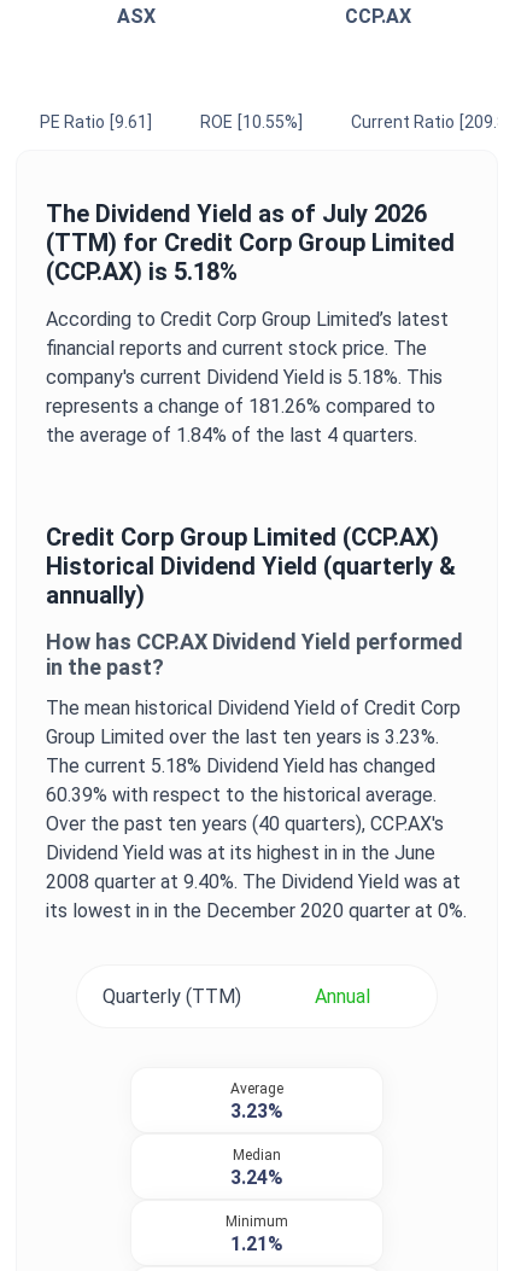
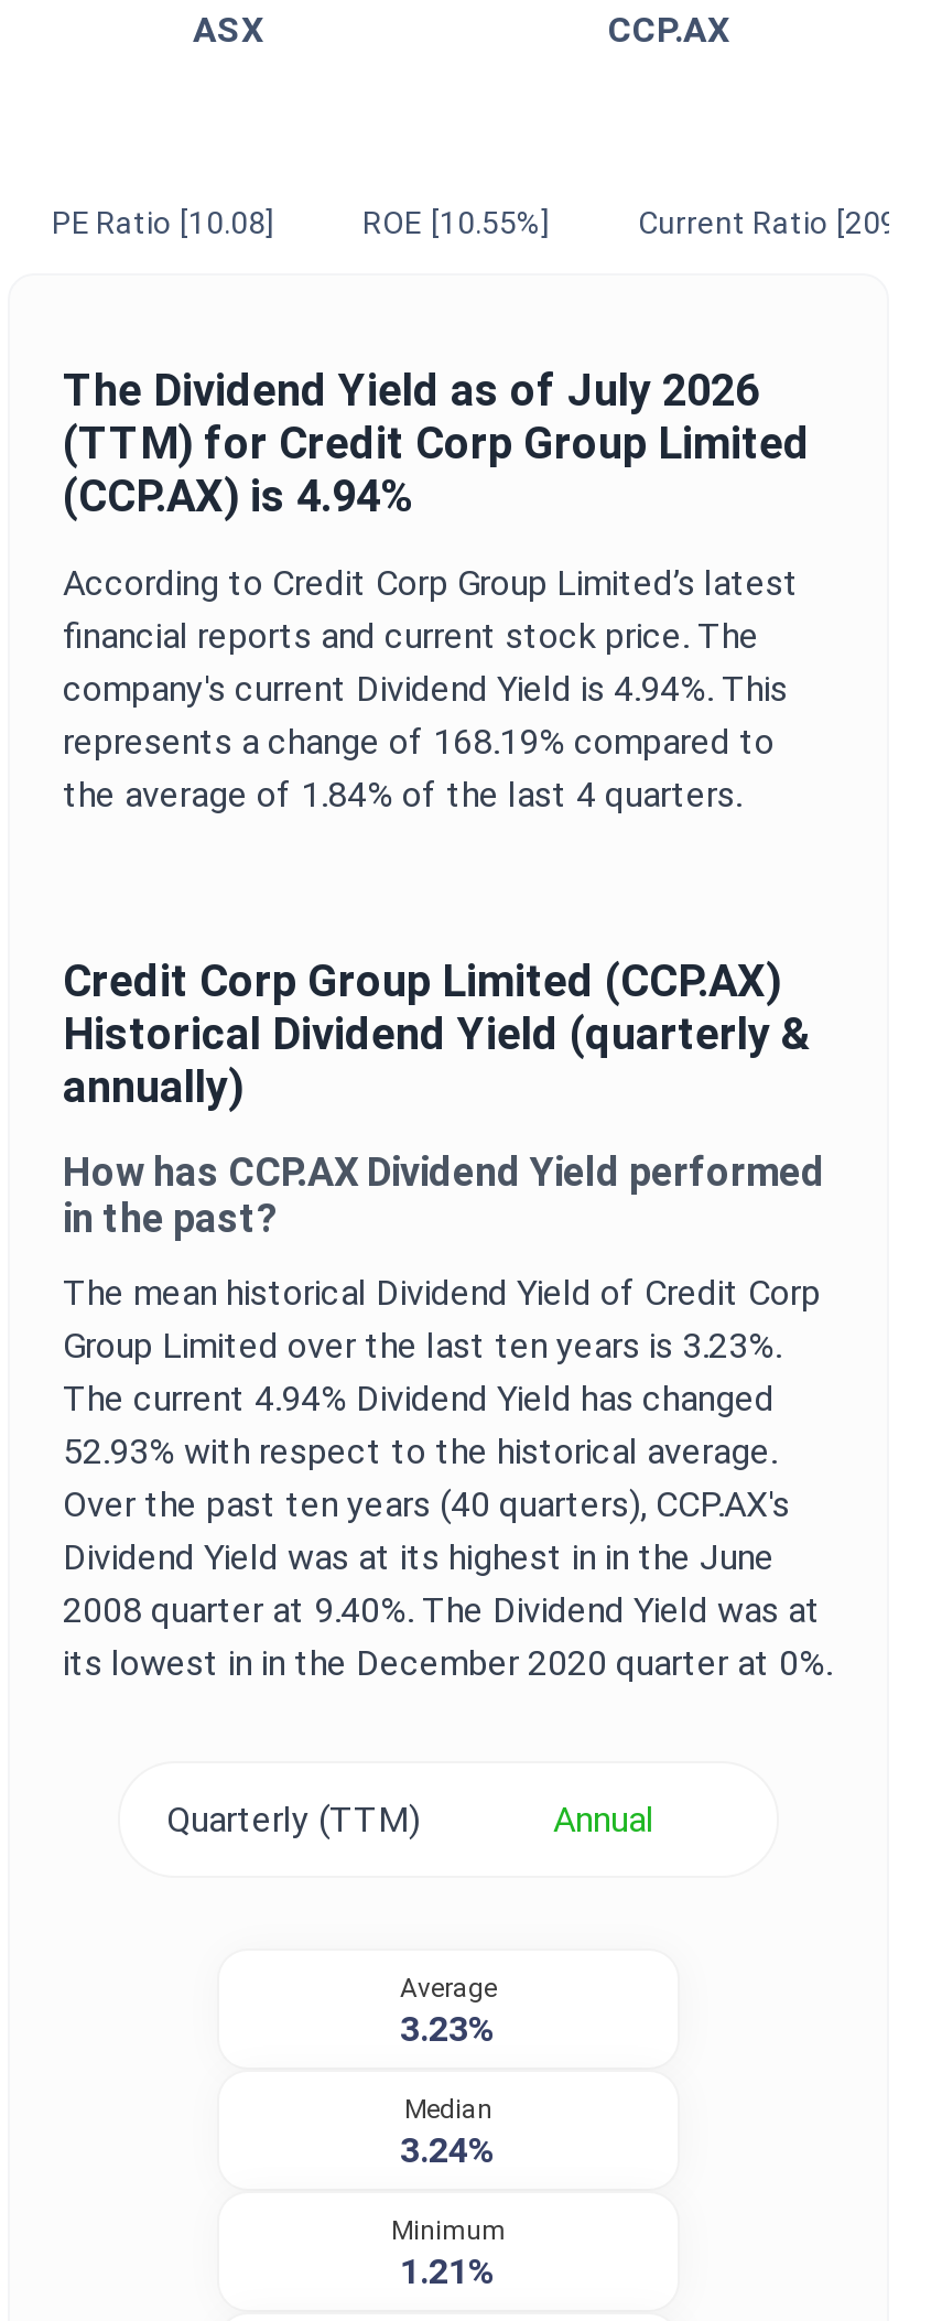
[40,112,152,132] PE Ratio [9.61] -> [52,205,274,240] PE Ratio [10.08]
[46,257,238,286] (CCP.AX) is 5.18% -> [63,469,413,522] (CCP.AX) is 4.94%
[46,366,443,389] company's current Dividend Yield is 5.18%. This -> [63,668,788,710] company's current Dividend Yield is 4.94%. This
[46,395,435,418] represents a change of 181.26% compared to -> [63,721,775,763] represents a change of 168.19% compared to
[46,754,435,777] The current 5.18% Dividend Yield has changed -> [63,1378,775,1419] The current 4.94% Dividend Yield has changed
[46,783,437,806] 60.39% with respect to the historical average. -> [63,1431,777,1472] 52.93% with respect to the historical average.

